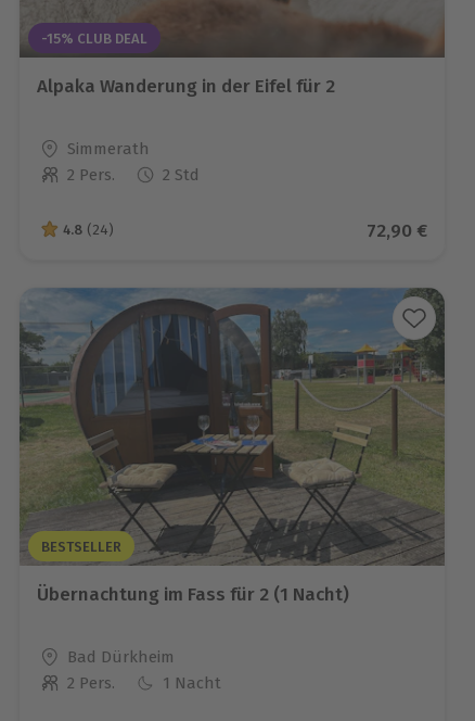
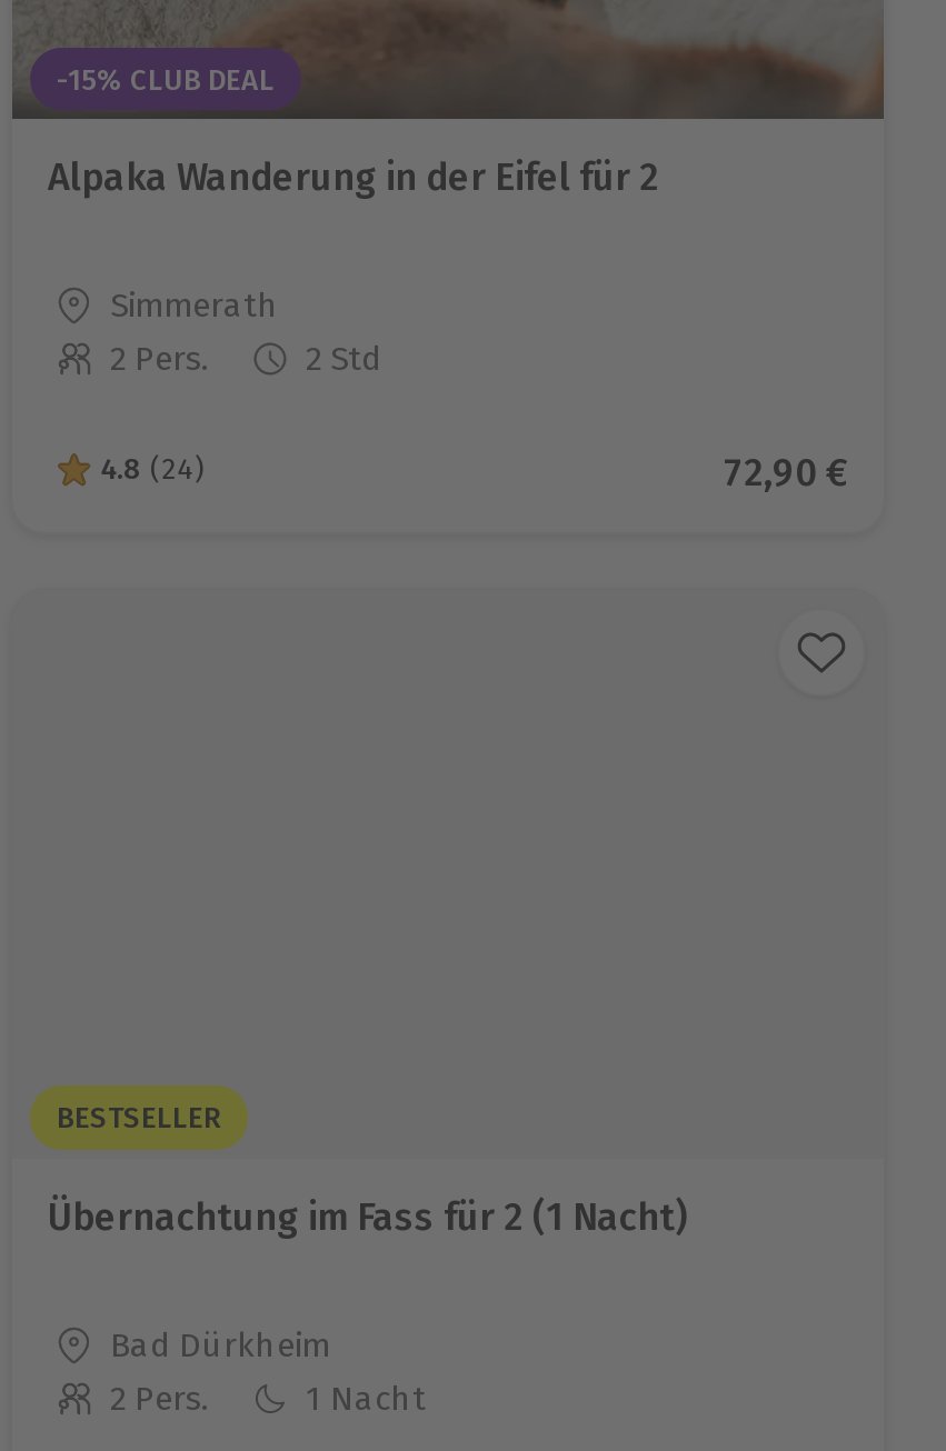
[18,287,446,567] [image] -> none

